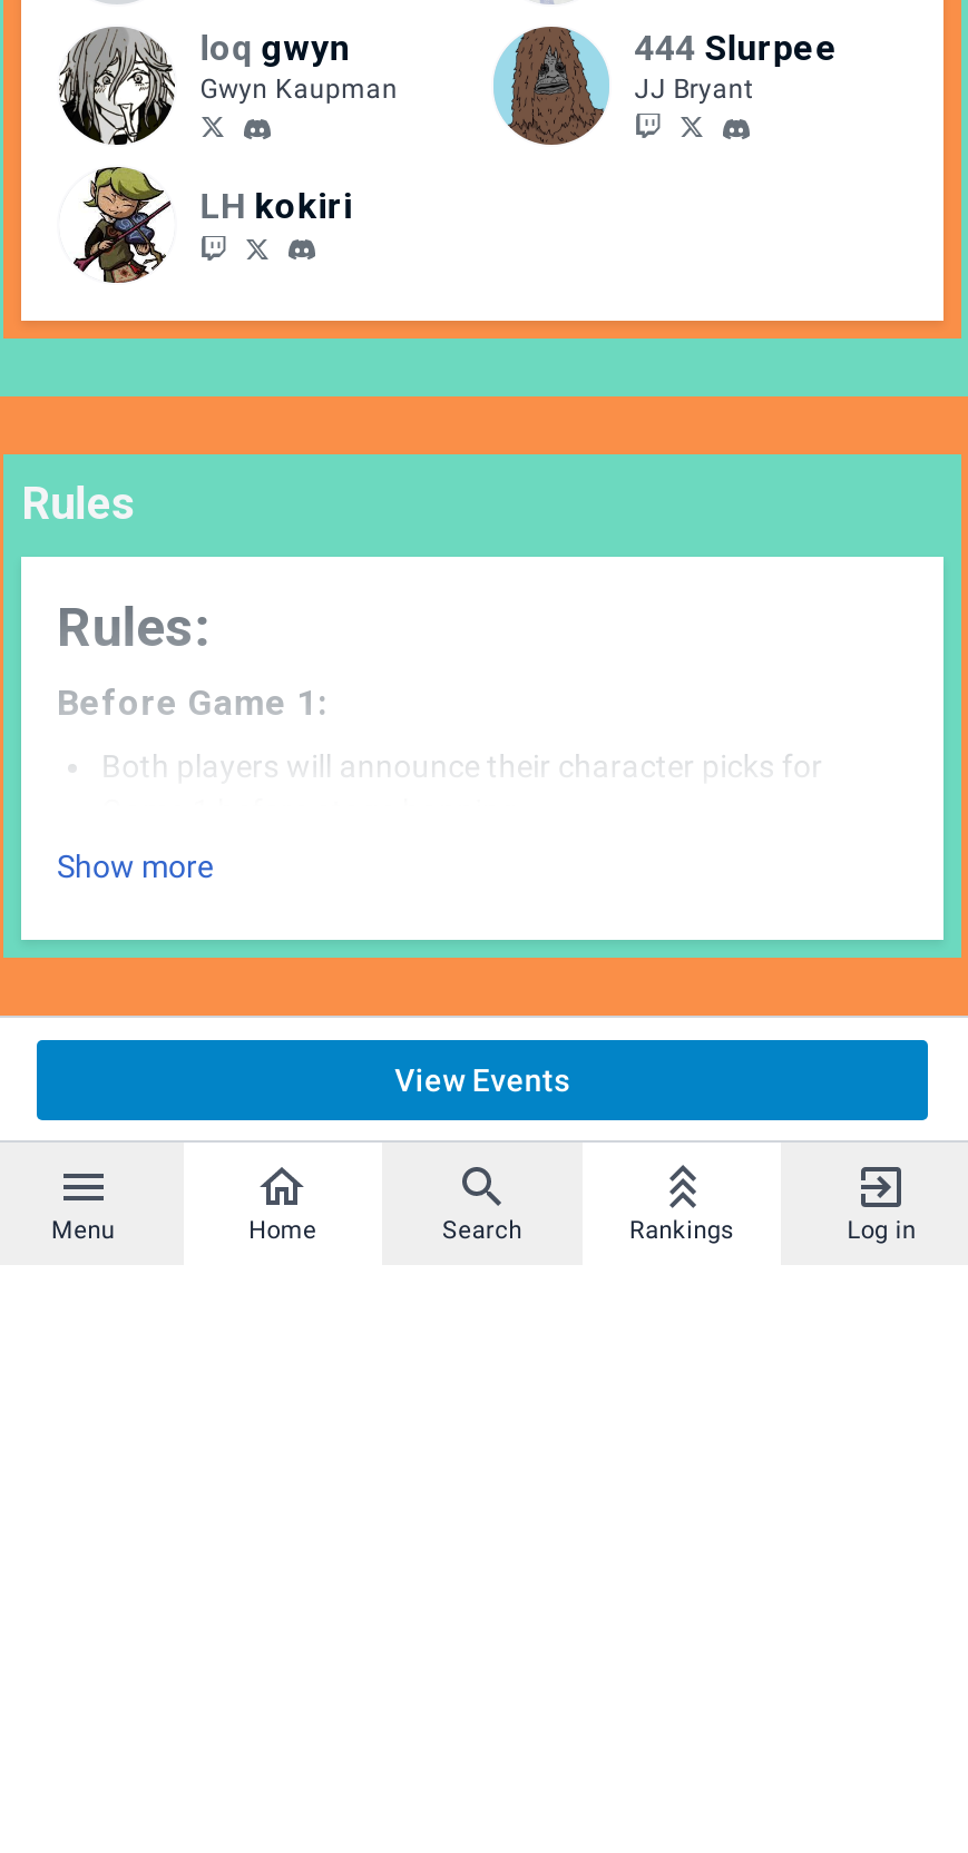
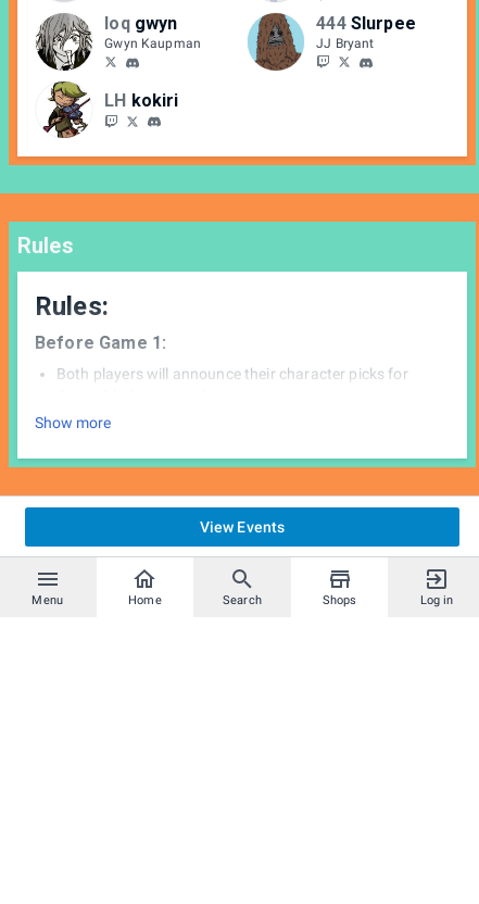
[629,1216,735,1245] Rankings -> [322,593,357,607] Shops

